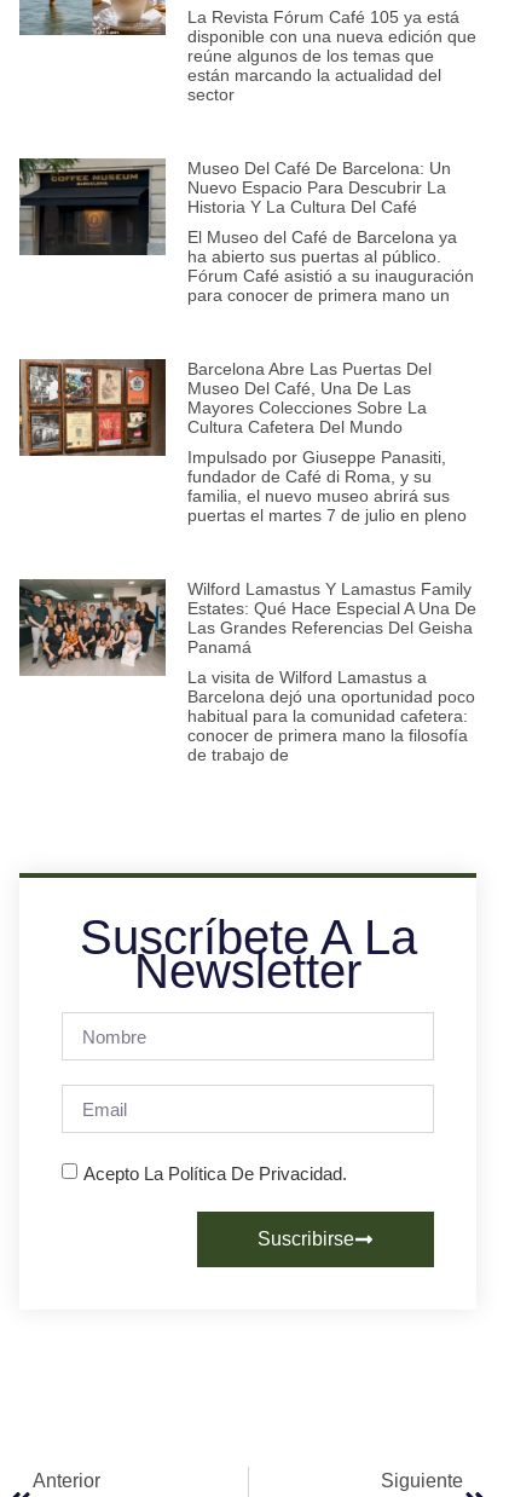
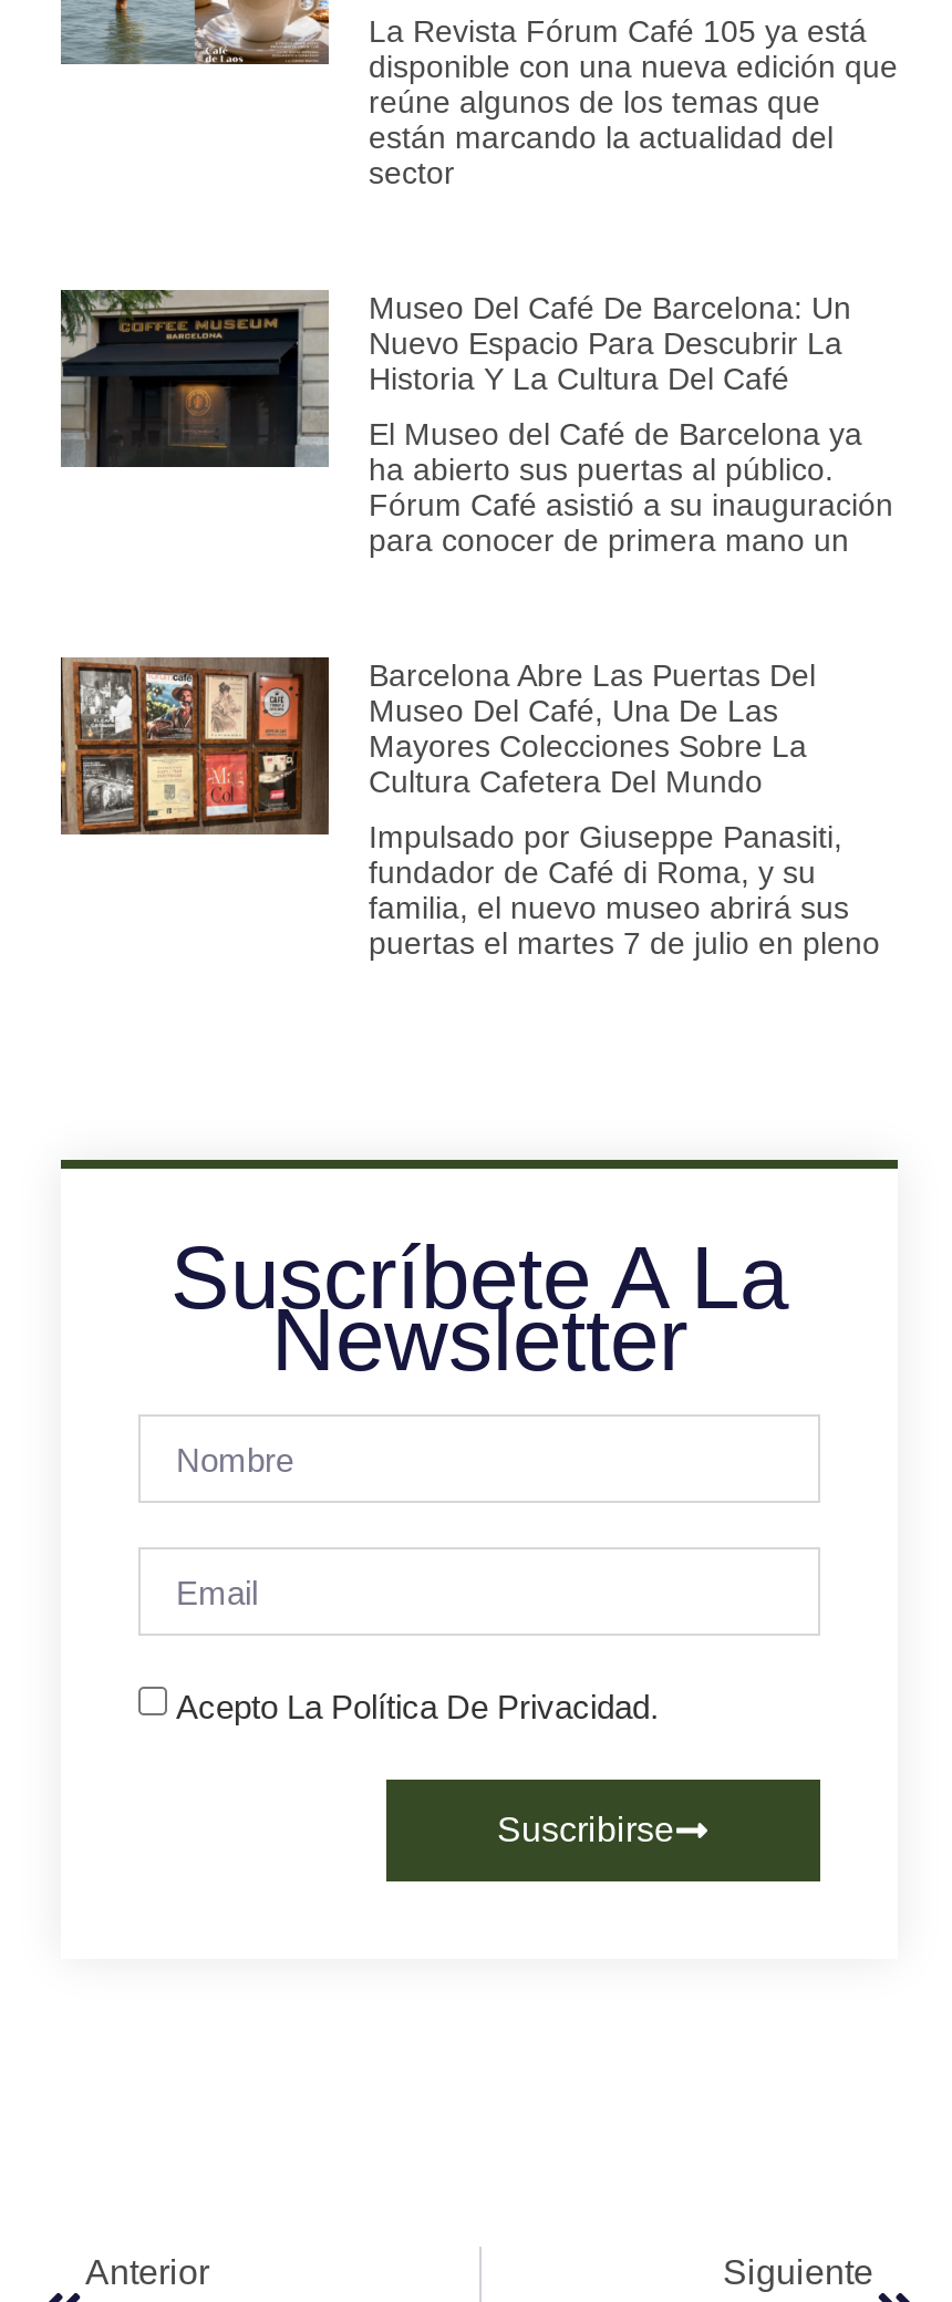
[18,578,476,764] [image] | Wilford Lamastus Y Lamastus Family | Estates: Qué Hace Especial A Una De | Las Grandes Referencias Del Geisha | Panamá | La visita de Wilford Lamastus a | Barcelona dejó una oportunidad poco | habitual para la comunidad cafetera: | conocer de primera mano la filosofía | de trabajo de -> none

